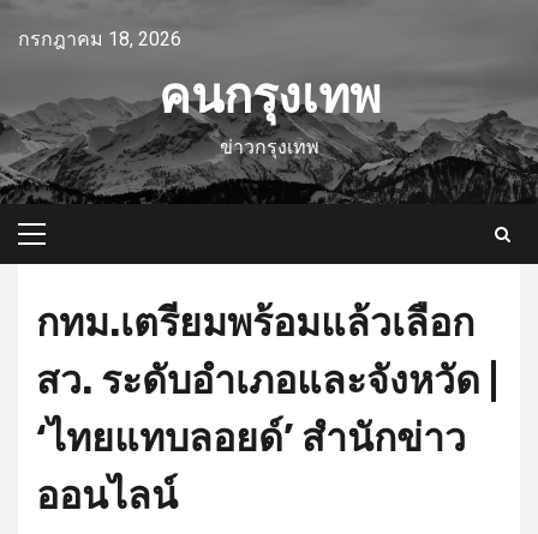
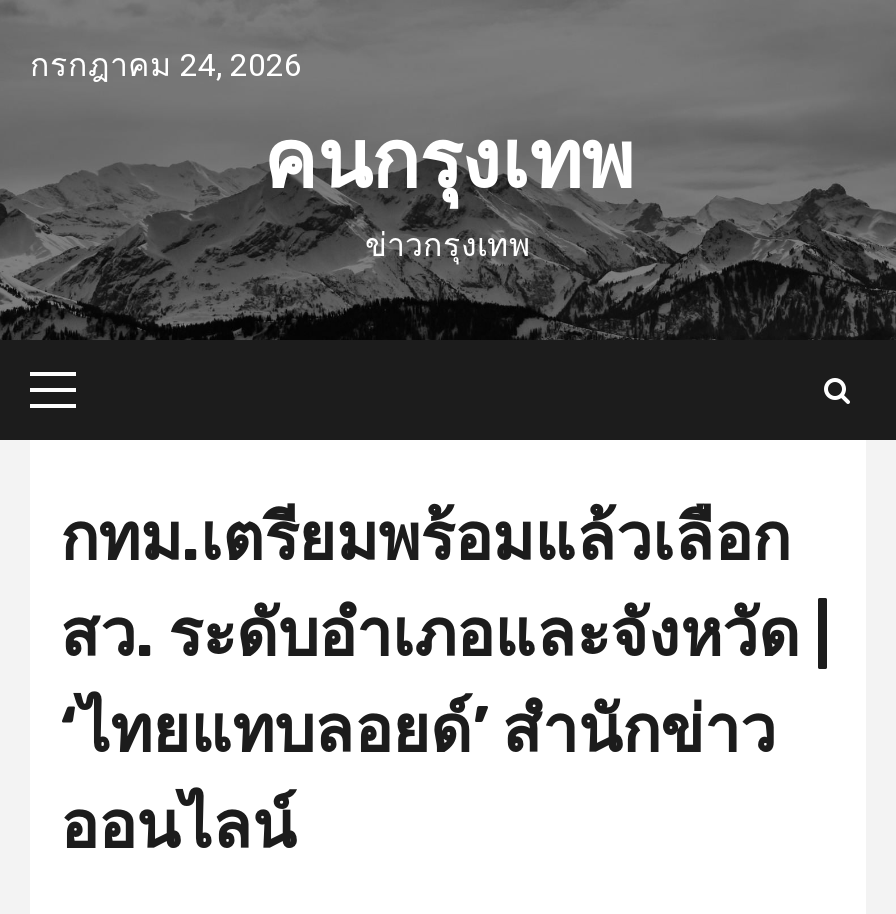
[18,28,181,50] กรกฎาคม 18, 2026 -> [30,46,302,84] กรกฎาคม 24, 2026

